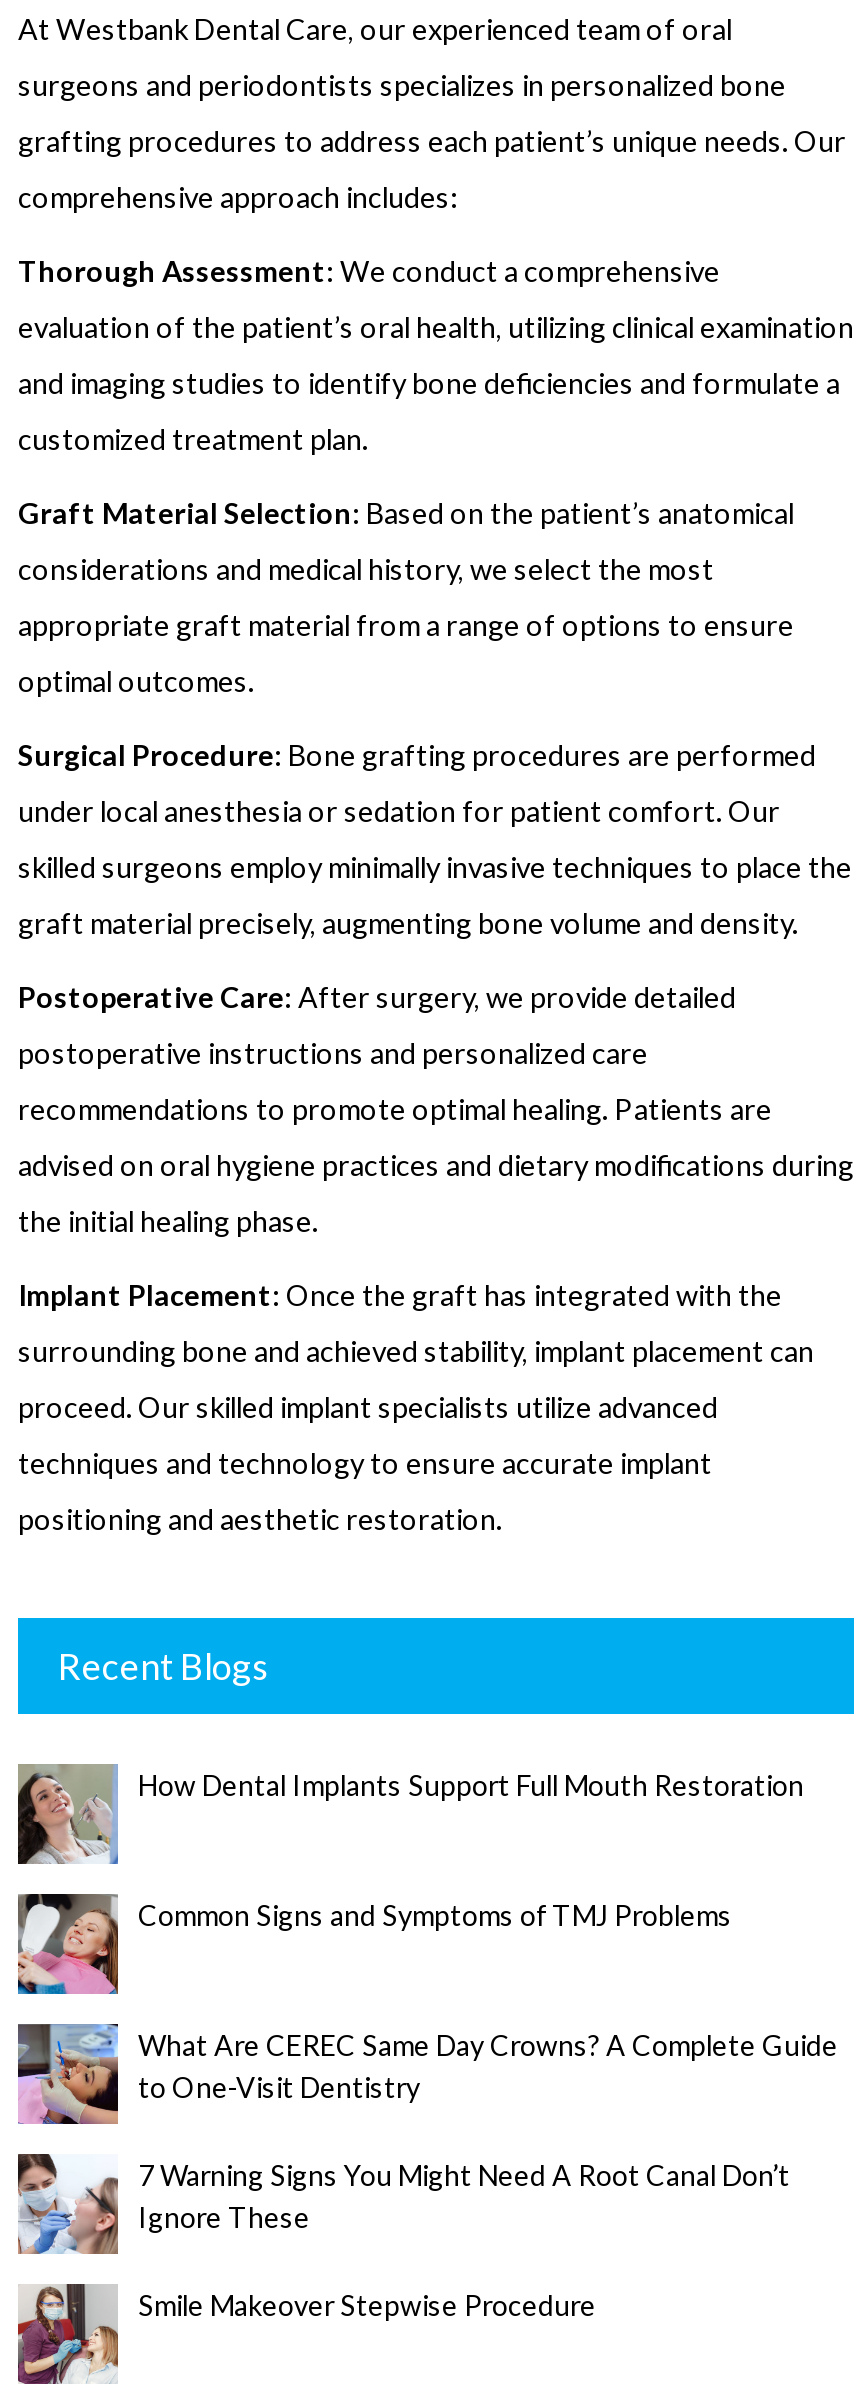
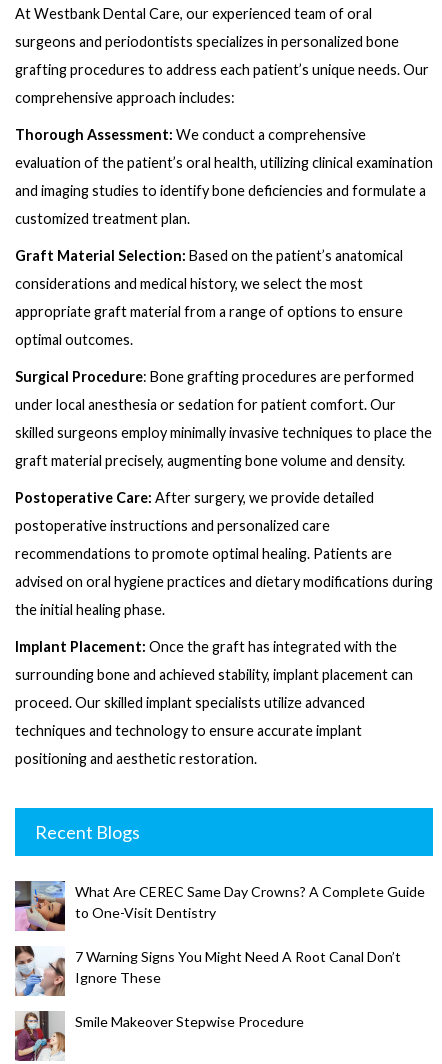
[16,1764,804,1866] [image] | How Dental Implants Support Full Mouth Restoration -> none
[16,1892,732,1996] [image] | Common Signs and Symptoms of TMJ Problems -> none

